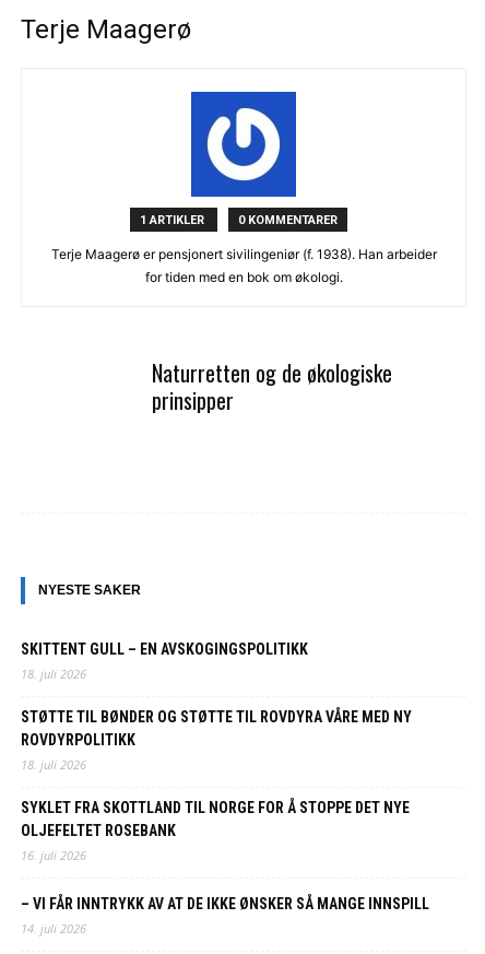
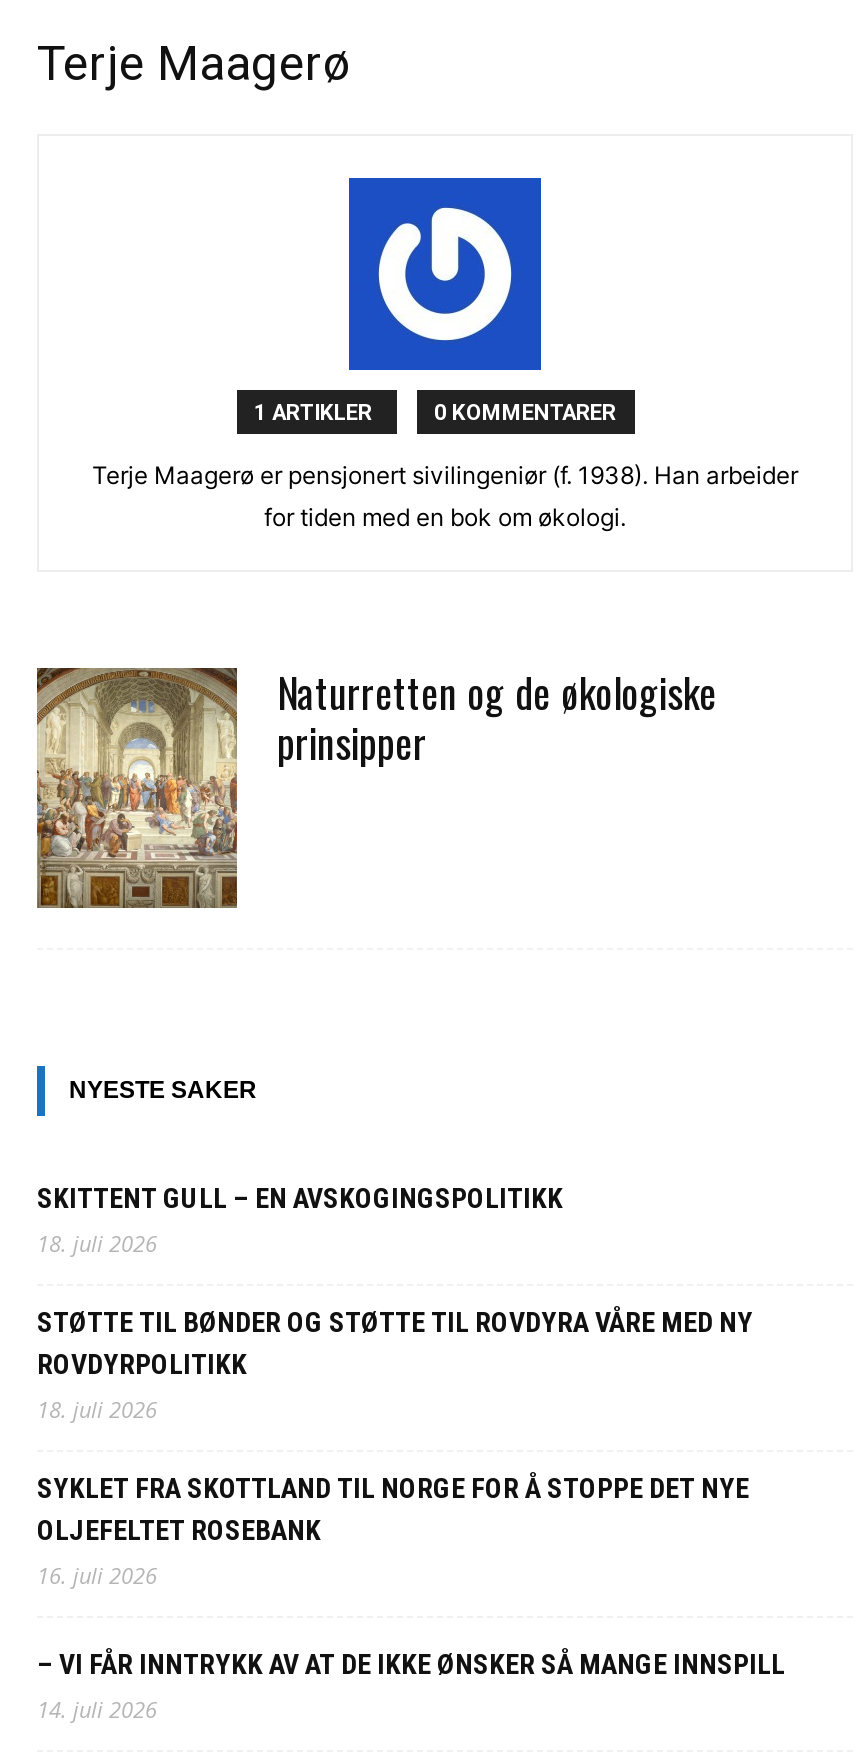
none -> [35,666,239,910] [image]

